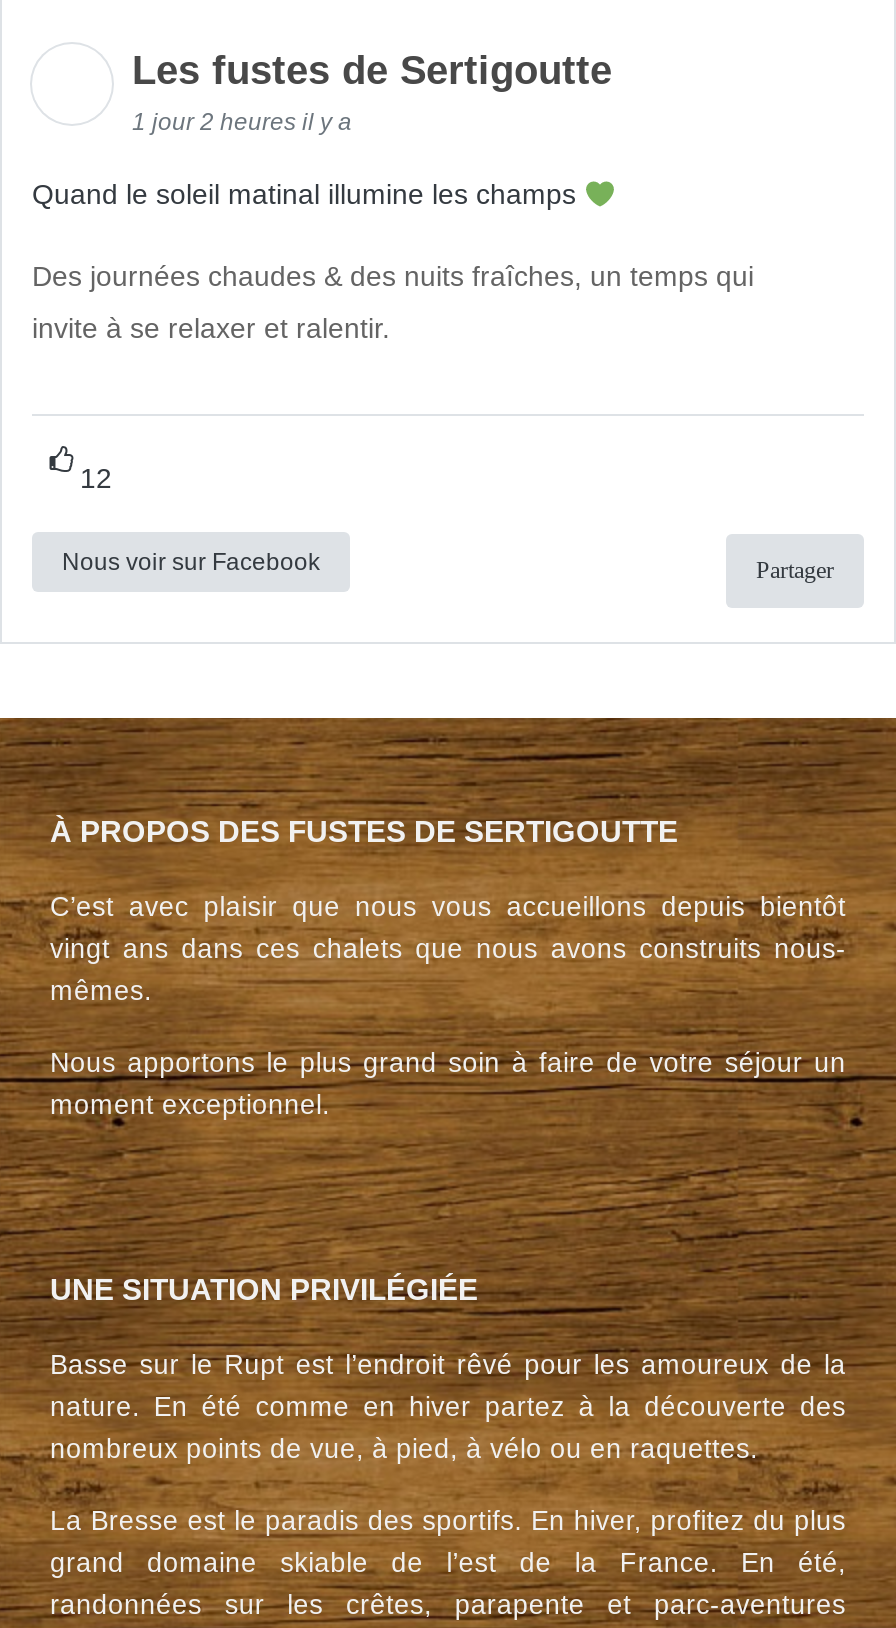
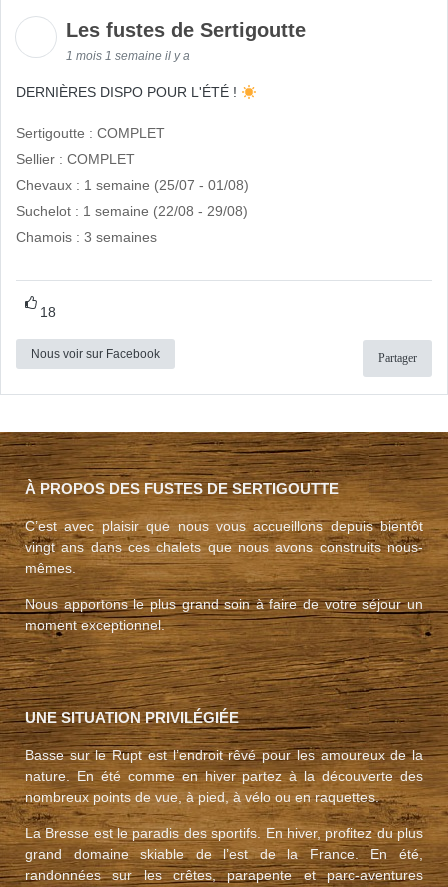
[32,109,754,345] 1 jour 2 heures il y a | Quand le soleil matinal illumine les champs | Des journées chaudes & des nuits fraîches, un temps qui | invite à se relaxer et ralentir. -> [16,49,249,245] 1 mois 1 semaine il y a | DERNIÈRES DISPO POUR L'ÉTÉ ! | Sertigoutte : COMPLET | Sellier : COMPLET | Chevaux : 1 semaine (25/07 - 01/08) | Suchelot : 1 semaine (22/08 - 29/08) | Chamois : 3 semaines
[80,462,112,494] 12 -> [40,304,56,320] 18

